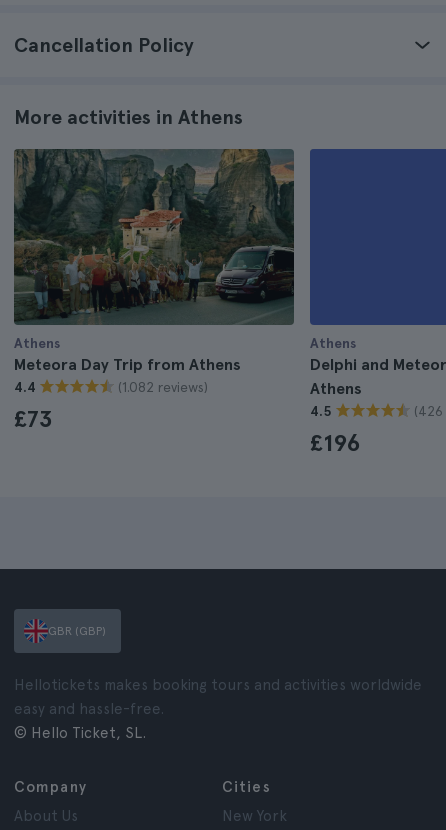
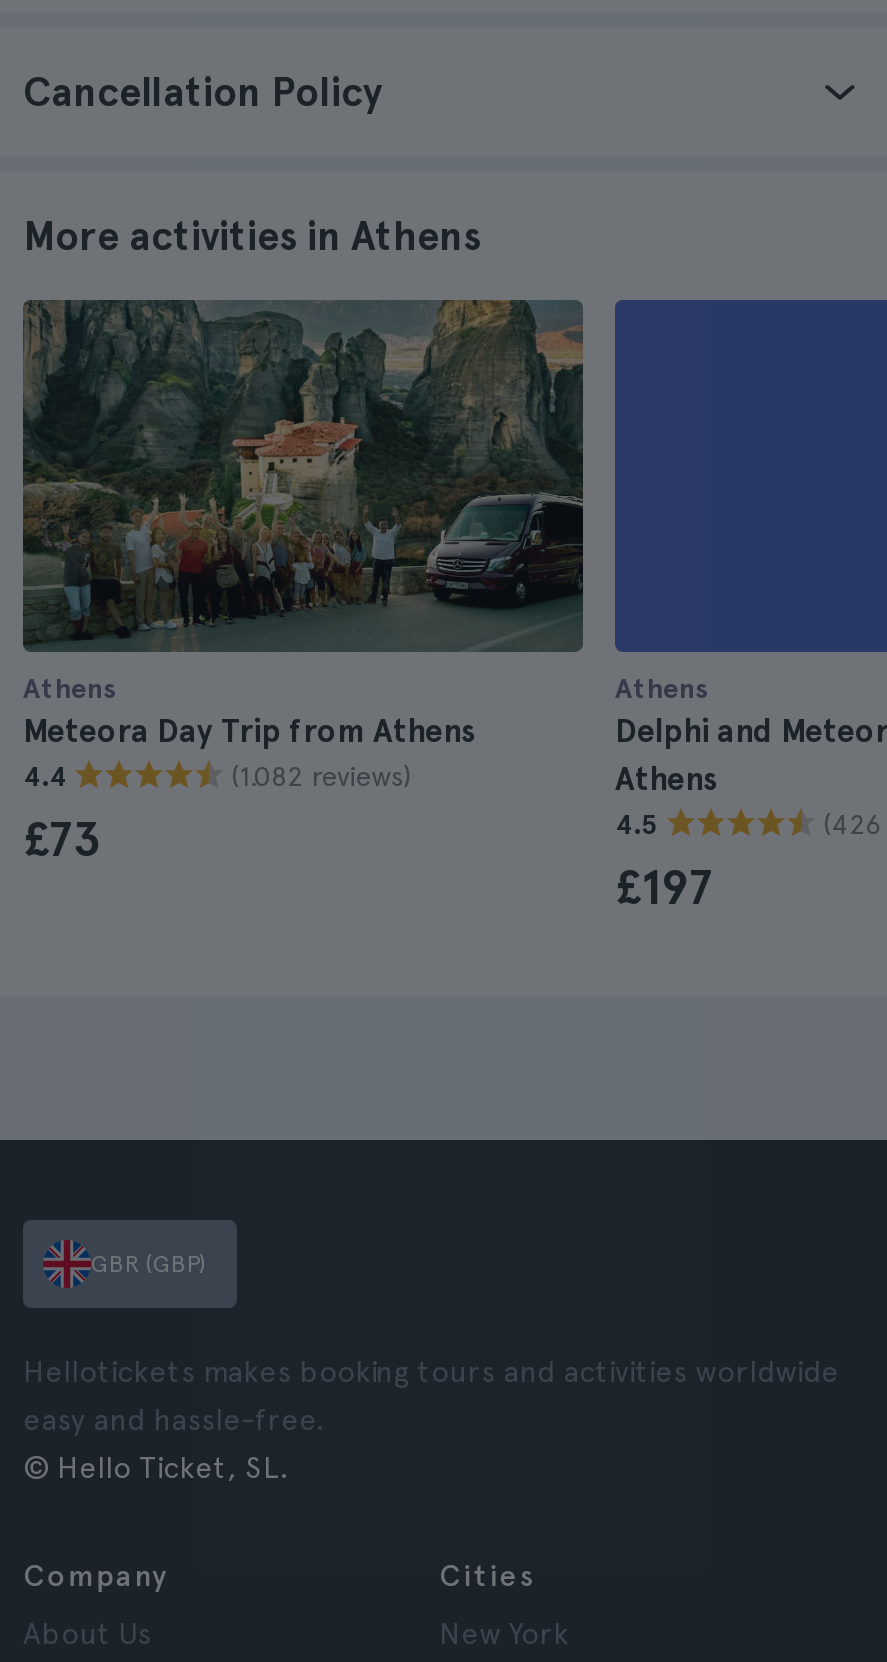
[310,428,360,457] £196 -> [615,858,713,916] £197

